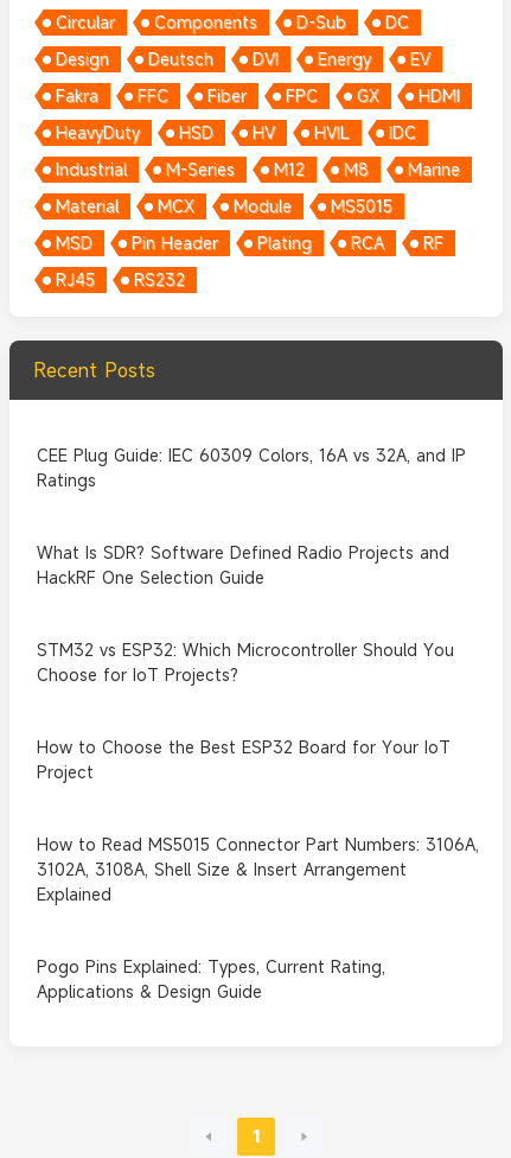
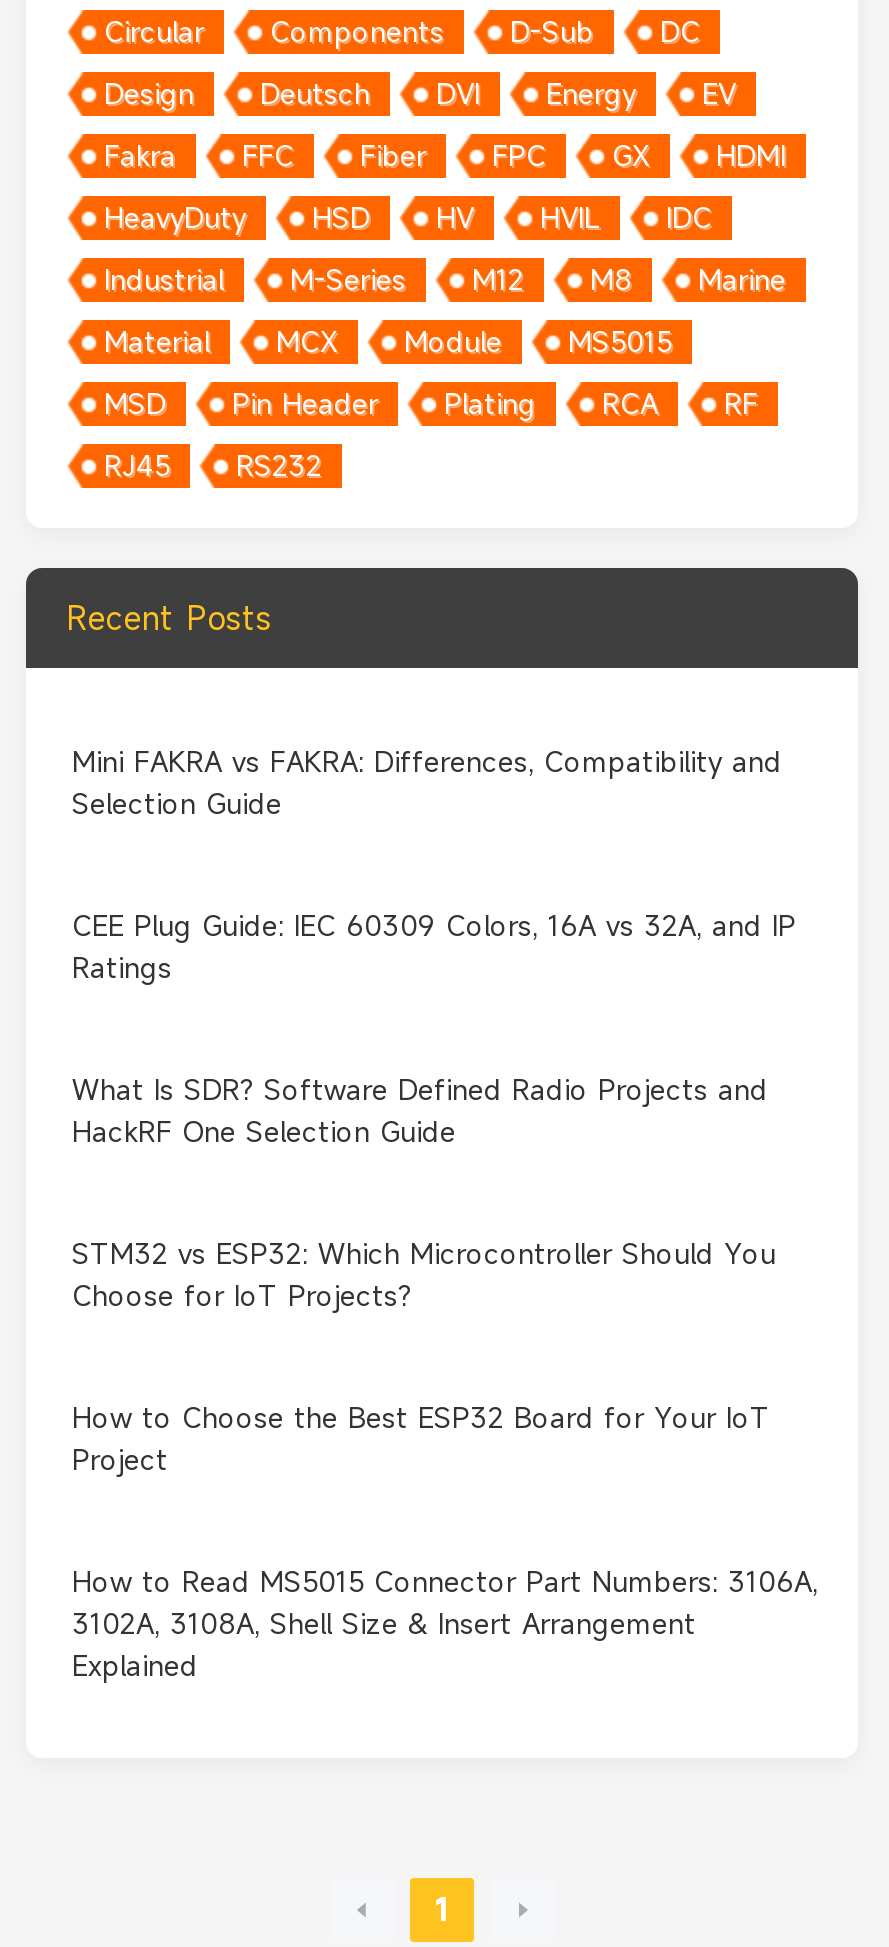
none -> [72,742,782,822] Mini FAKRA vs FAKRA: Differences, Compatibility and | Selection Guide
moved [37,444,479,905] -> [72,906,818,1684]: CEE Plug Guide: IEC 60309 Colors, 16A vs 32A, and IP | Ratings | What Is SDR? Software Defined Radio Projects and | ... | 3102A, 3108A, Shell Size & Insert Arrangement | Explained
[37,955,385,1003] Pogo Pins Explained: Types, Current Rating, | Applications & Design Guide -> none

